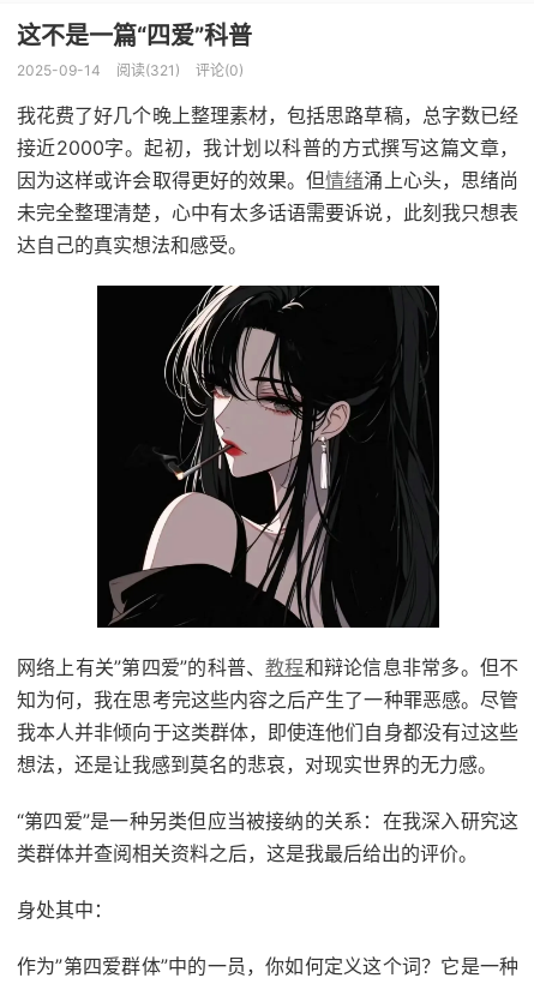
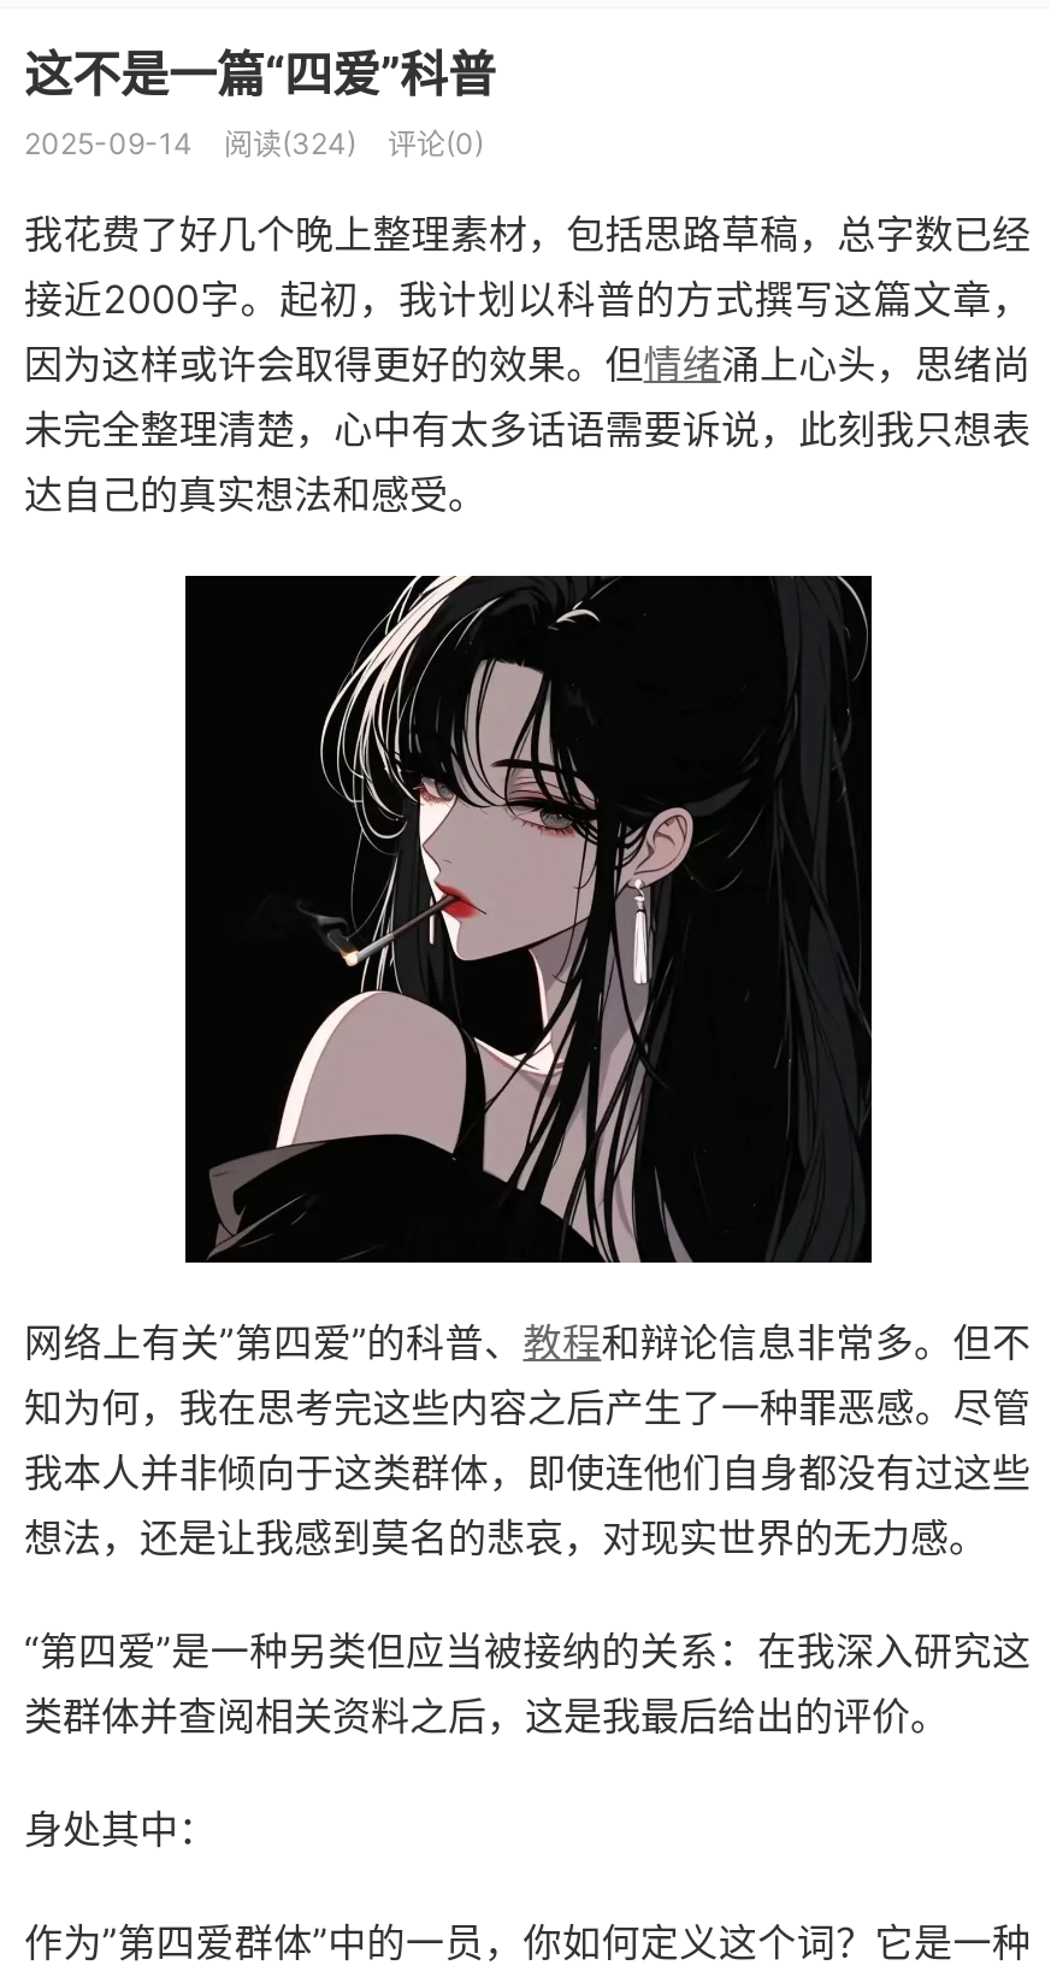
[17,61,244,79] 2025-09-14 阅读(321) 评论(0) -> [24,125,484,161] 2025-09-14 阅读(324) 评论(0)

